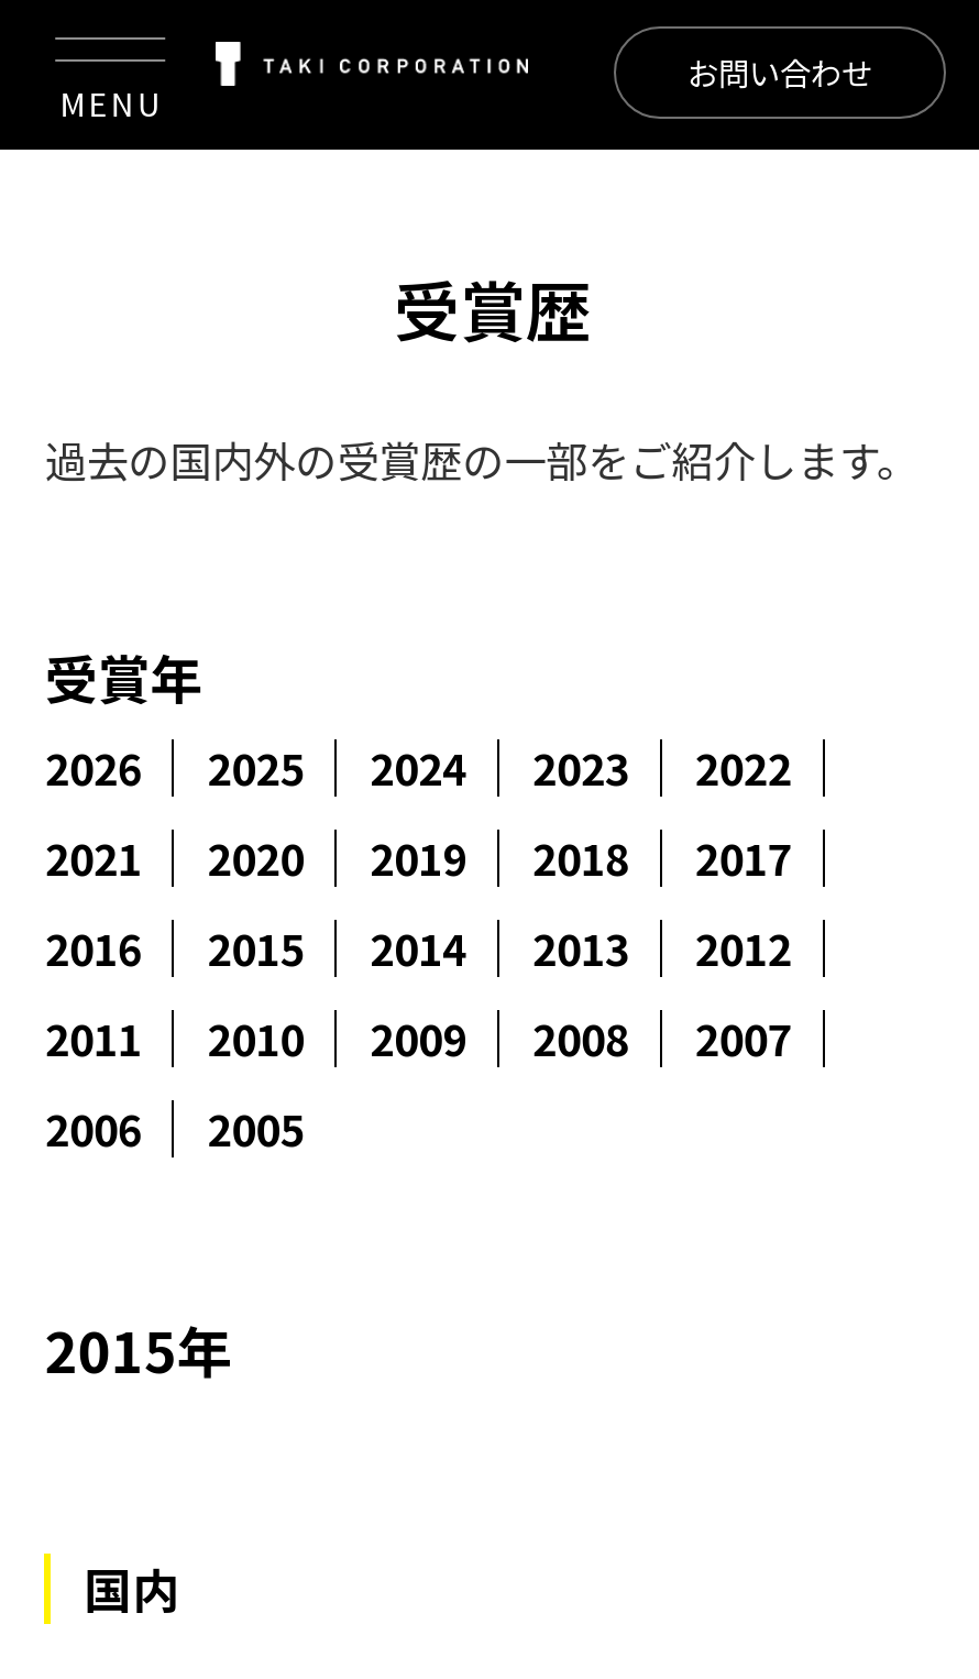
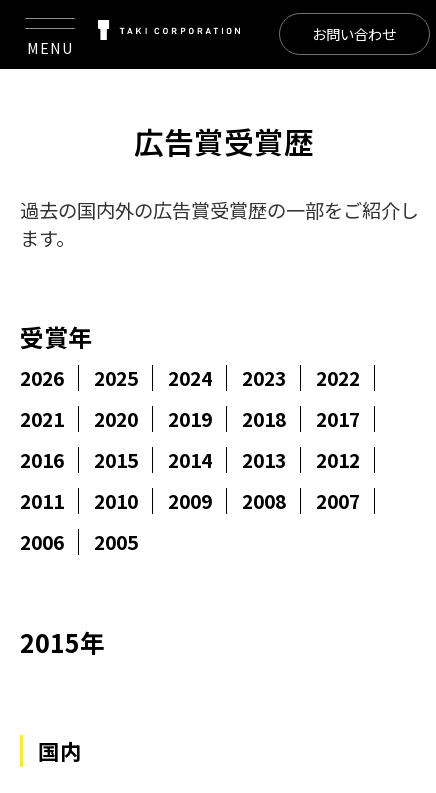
[394,261,592,357] 受賞歴 -> [134,119,314,163] 広告賞受賞歴
[45,430,918,491] 過去の国内外の受賞歴の一部をご紹介します。 -> [20,196,419,252] 過去の国内外の広告賞受賞歴の一部をご紹介し | ます。

